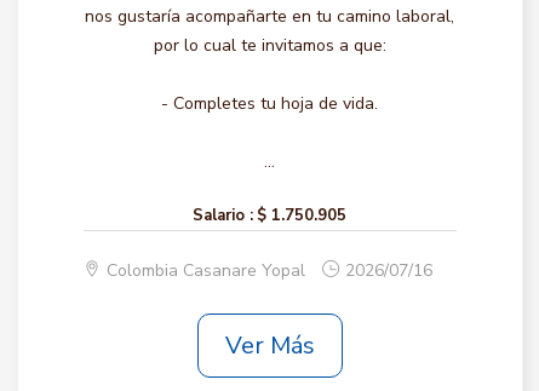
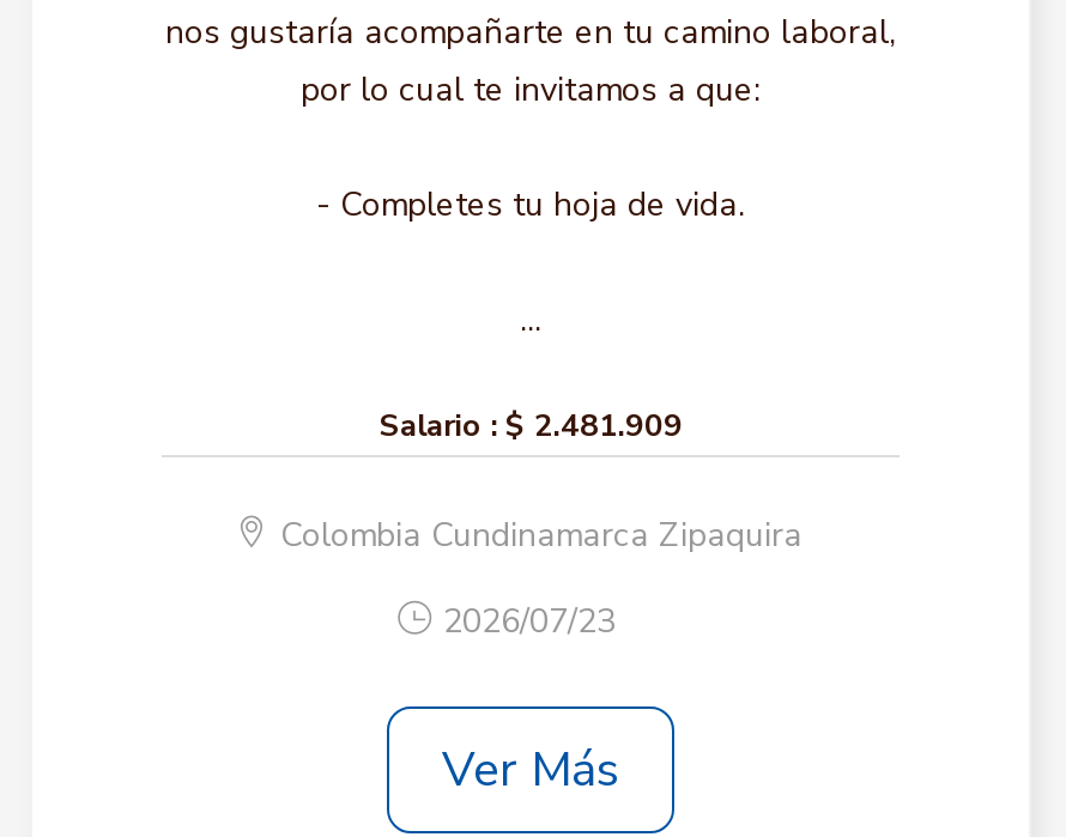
[193,205,347,226] Salario : $ 1.750.905 -> [378,405,683,448] Salario : $ 2.481.909
[107,259,310,282] Colombia Casanare Yopal -> [280,512,802,558] Colombia Cundinamarca Zipaquira
[345,259,432,282] 2026/07/16 -> [443,599,616,644] 2026/07/23

